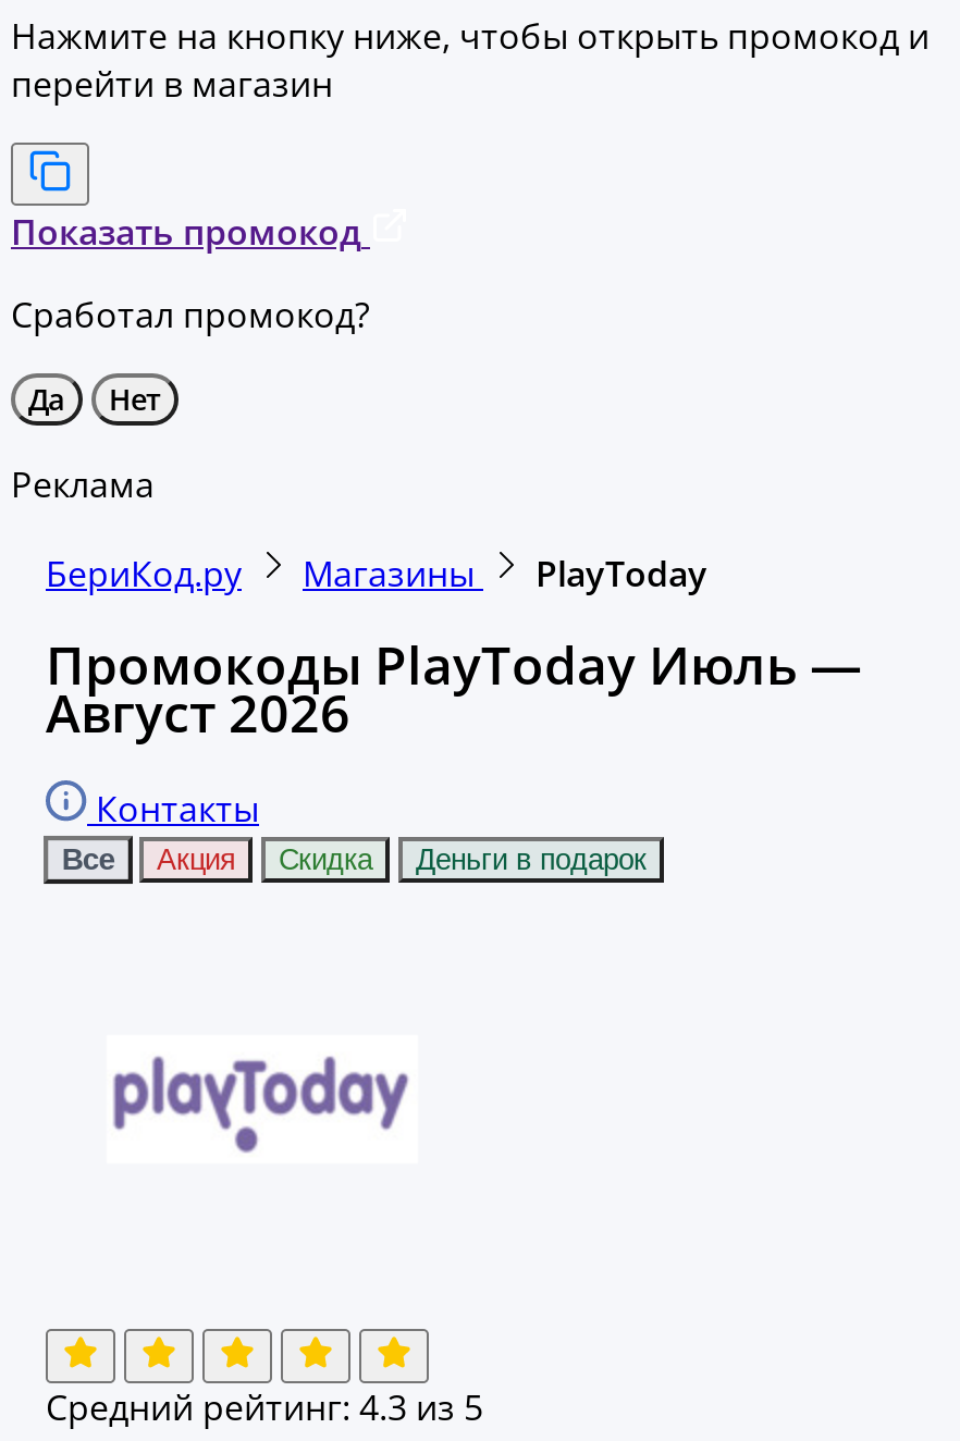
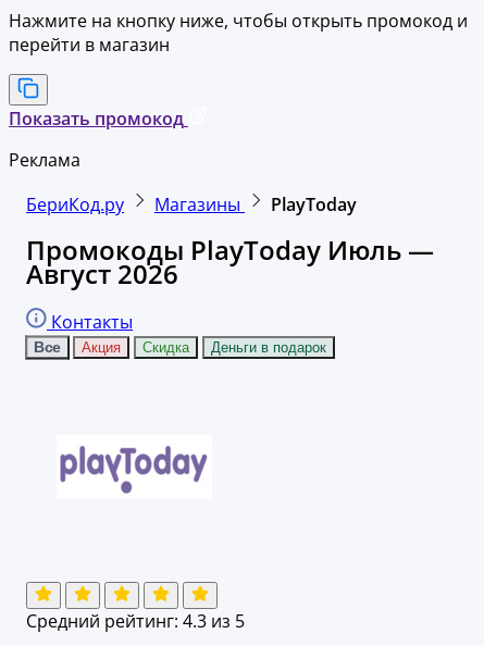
[11,290,370,419] Сработал промокод? | Да | Нет -> none

